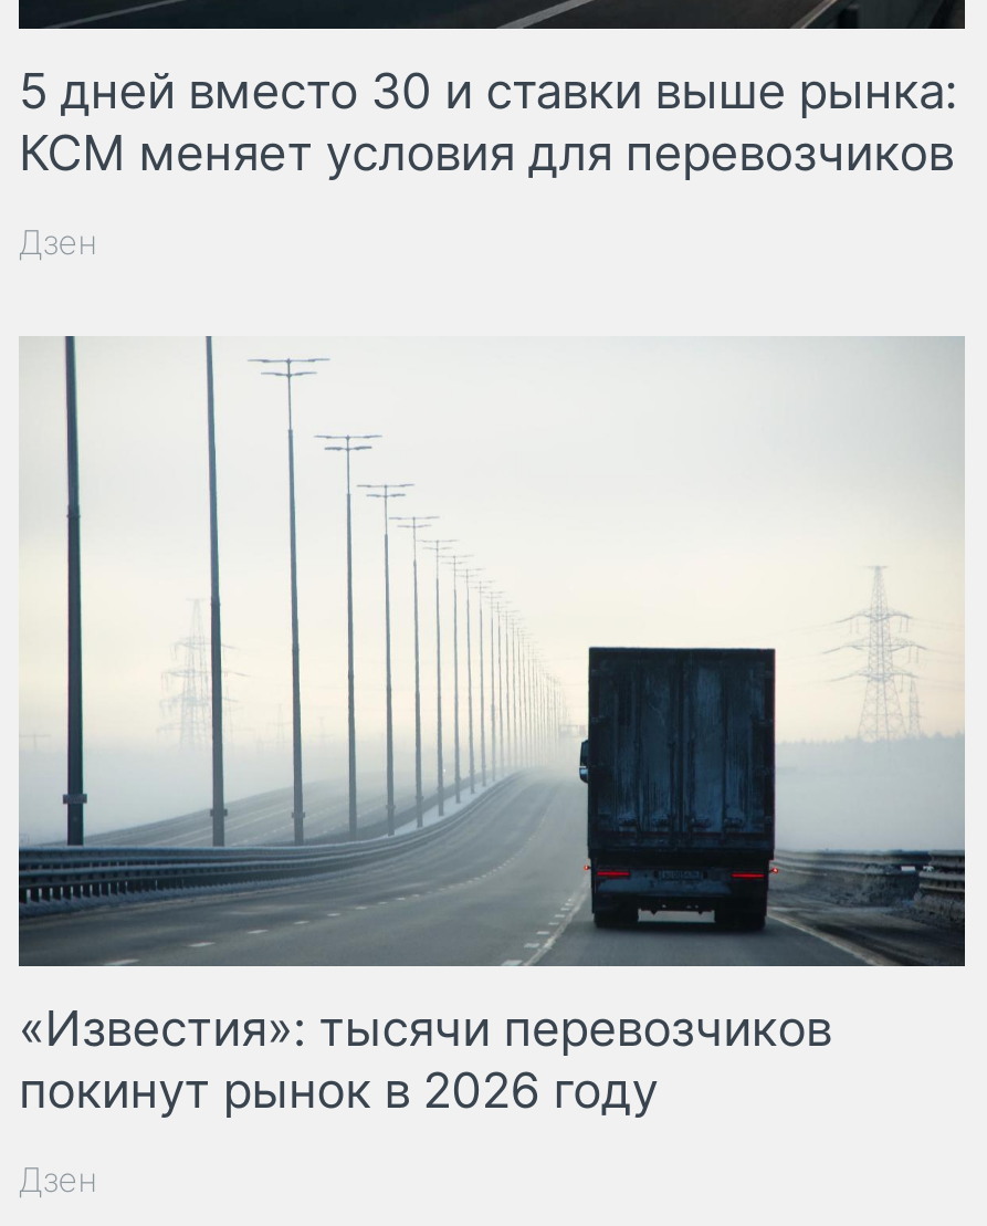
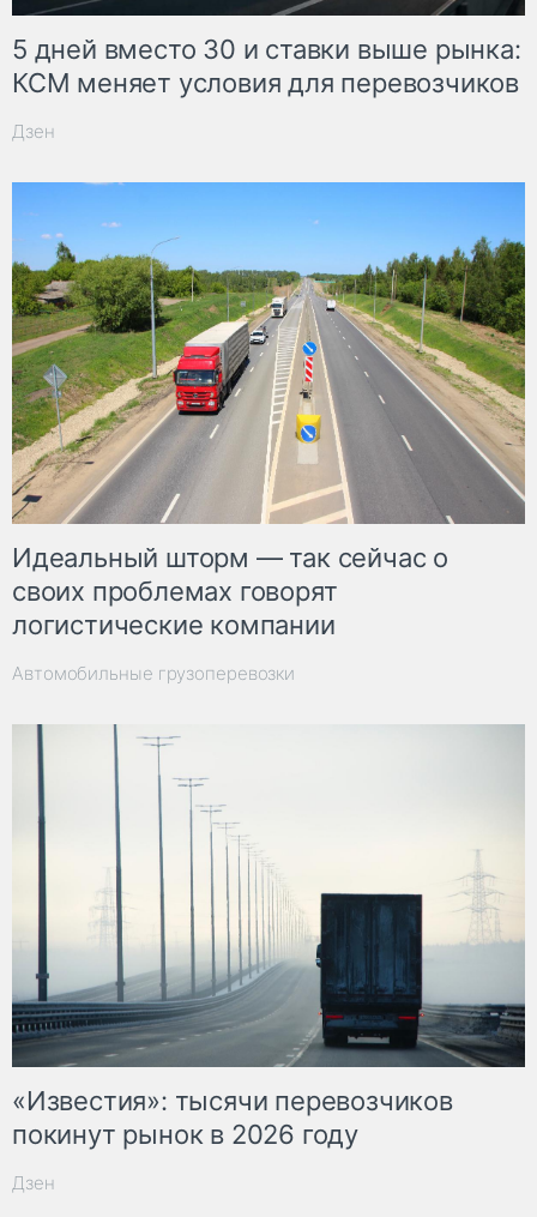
none -> [11,181,526,685] [image] | Идеальный шторм — так сейчас о | своих проблемах говорят | логистические компании | Автомобильные грузоперевозки

